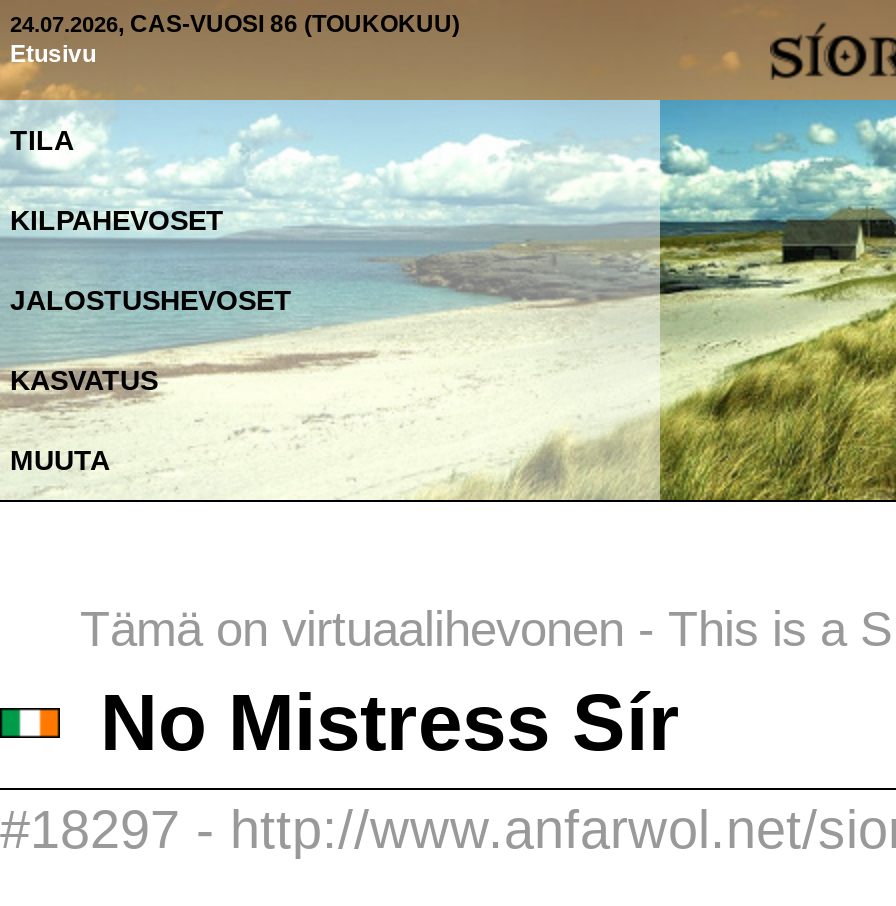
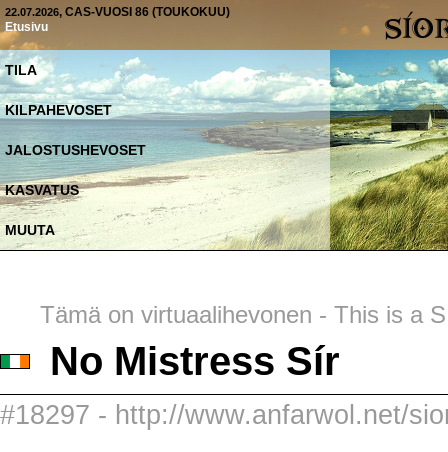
[10,10,460,38] 24.07.2026, CAS-VUOSI 86 (TOUKOKUU) -> [5,5,230,19] 22.07.2026, CAS-VUOSI 86 (TOUKOKUU)

